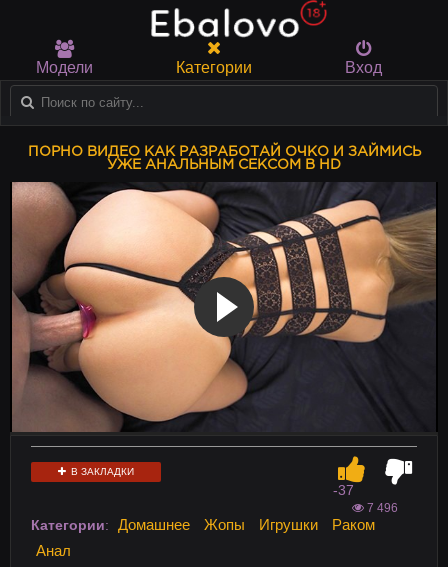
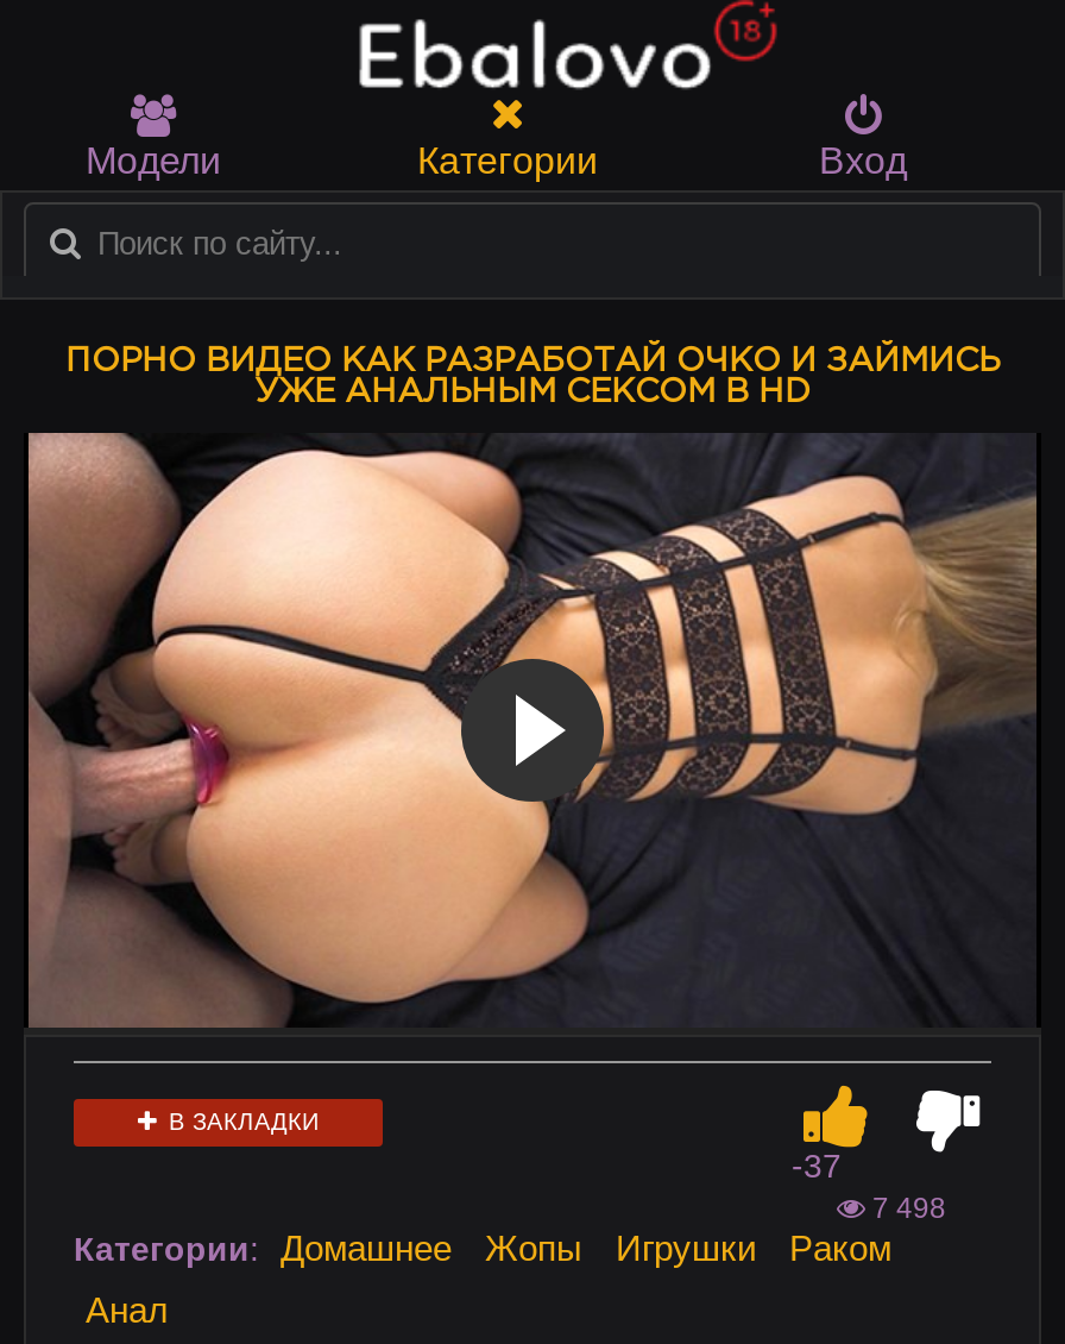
[364,501,398,515] 7 496 -> [865,1192,946,1225] 7 498

